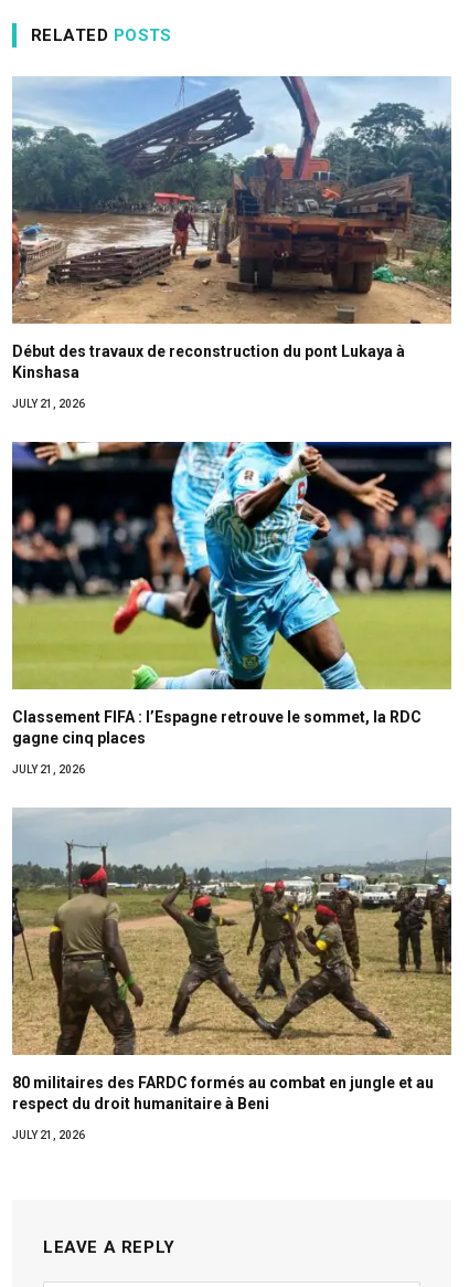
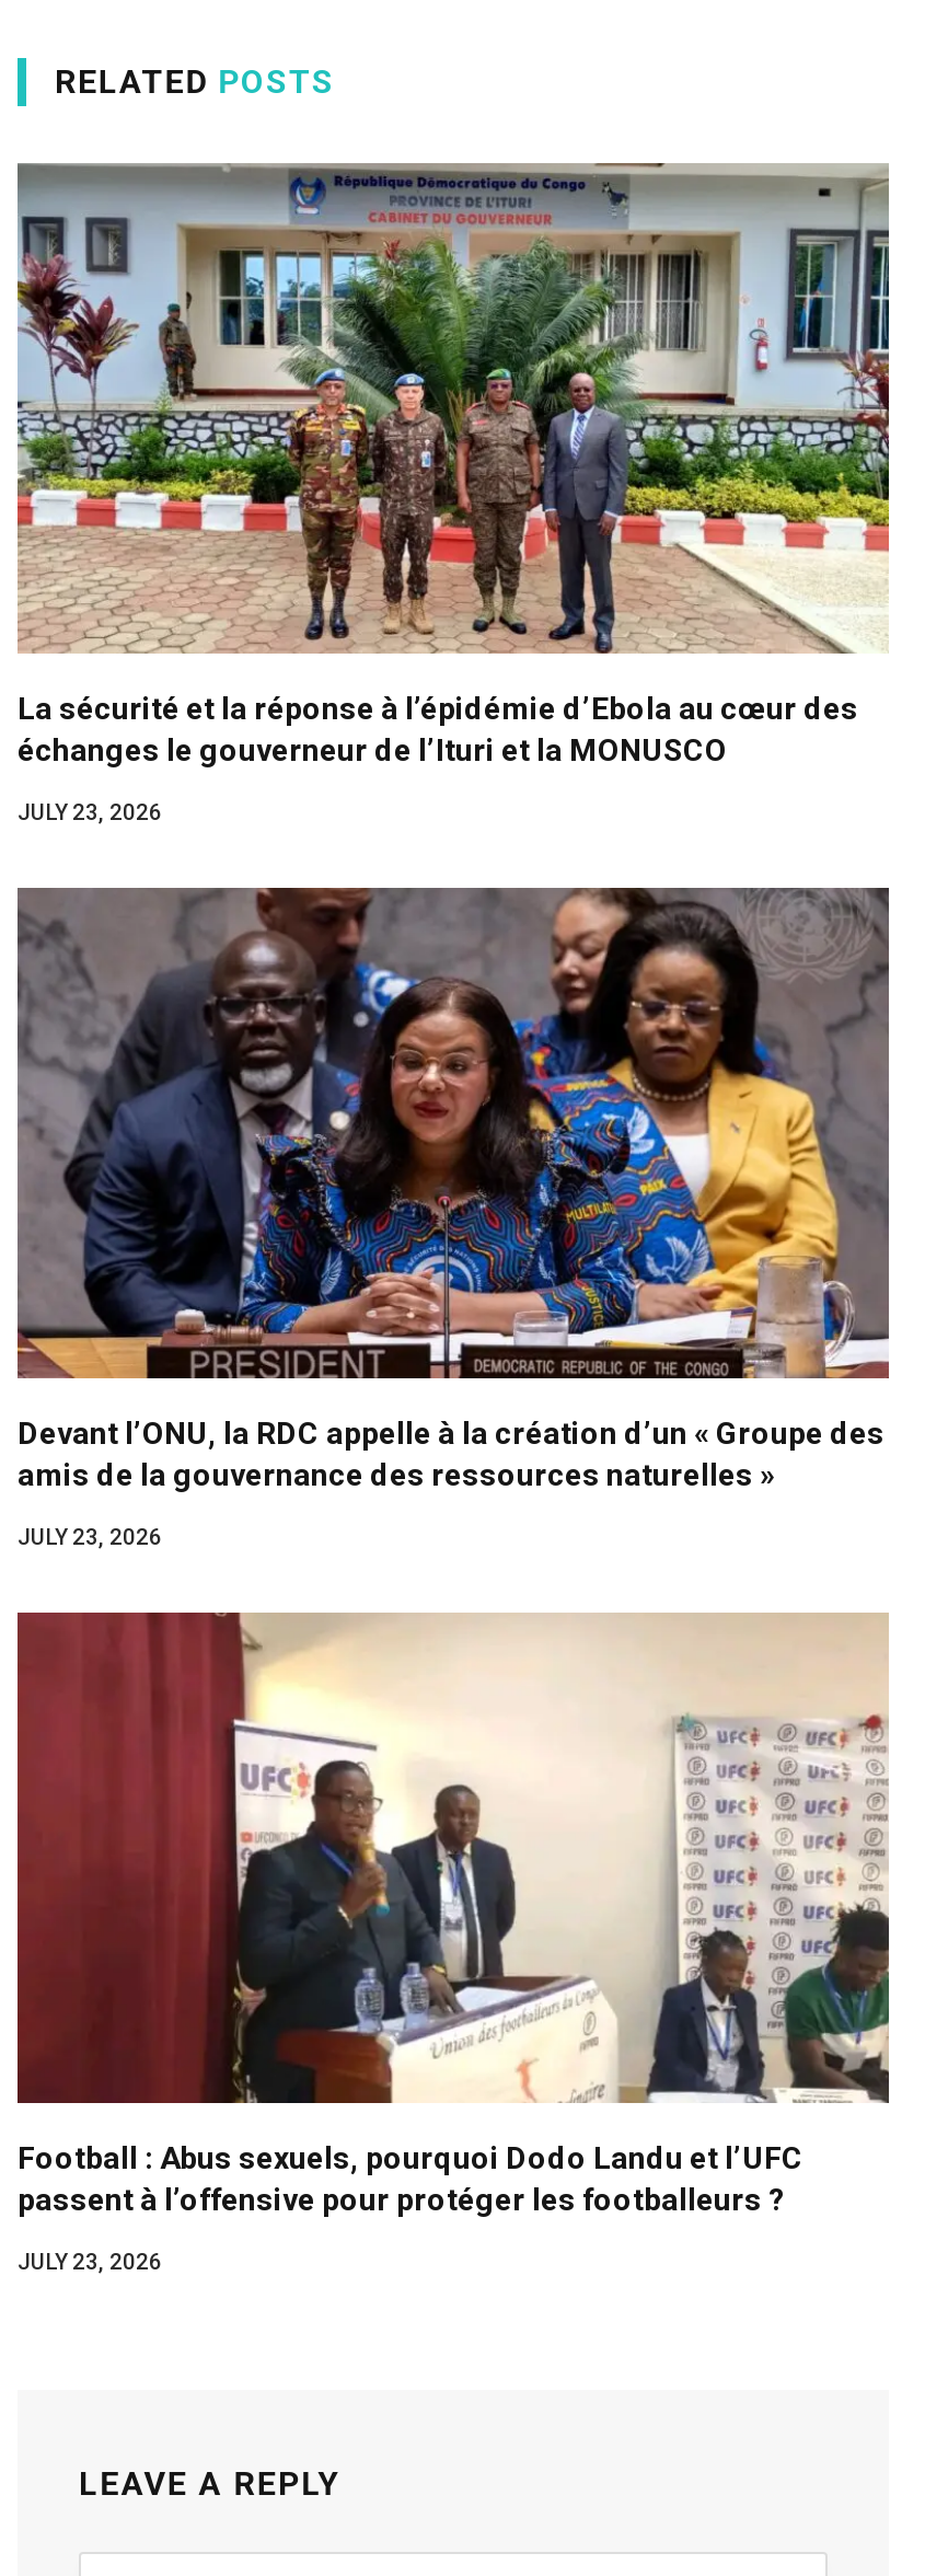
[11,75,452,381] [image] | Début des travaux de reconstruction du pont Lukaya à | Kinshasa -> [15,161,891,768] [image] | La sécurité et la réponse à l’épidémie d’Ebola au cœur des | échanges le gouverneur de l’Ituri et la MONUSCO
[12,398,85,410] JULY 21, 2026 -> [18,800,162,825] JULY 23, 2026
[11,441,452,747] [image] | Classement FIFA : l’Espagne retrouve le sommet, la RDC | gagne cinq places -> [15,886,891,1492] [image] | Devant l’ONU, la RDC appelle à la création d’un « Groupe des | amis de la gouvernance des ressources naturelles »
[12,763,85,776] JULY 21, 2026 -> [18,1525,162,1549] JULY 23, 2026
[11,808,452,1112] [image] | 80 militaires des FARDC formés au combat en jungle et au | respect du droit humanitaire à Beni -> [15,1613,891,2217] [image] | Football : Abus sexuels, pourquoi Dodo Landu et l’UFC | passent à l’offensive pour protéger les footballeurs ?
[12,1129,85,1141] JULY 21, 2026 -> [18,2250,162,2274] JULY 23, 2026

